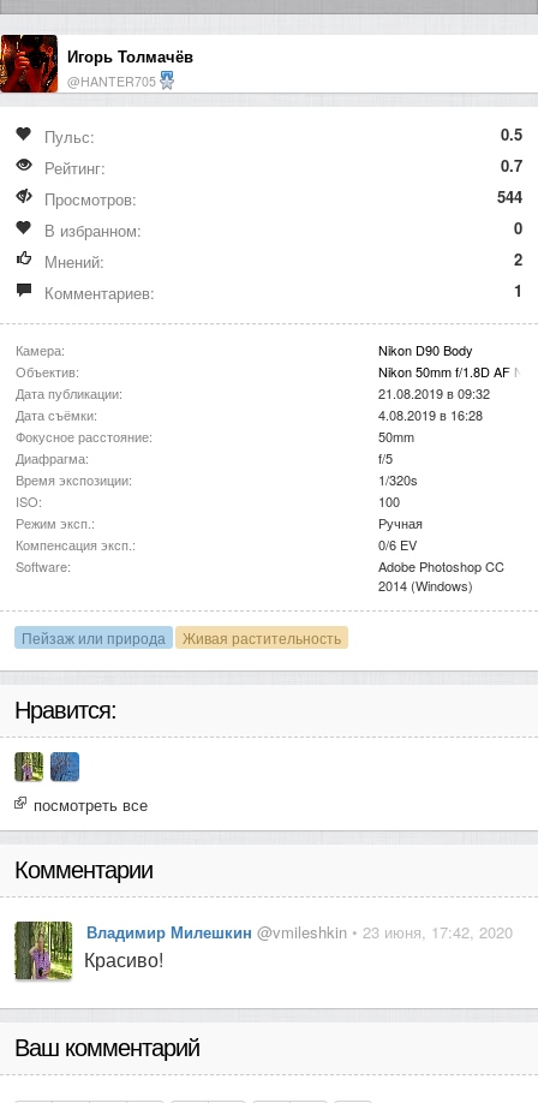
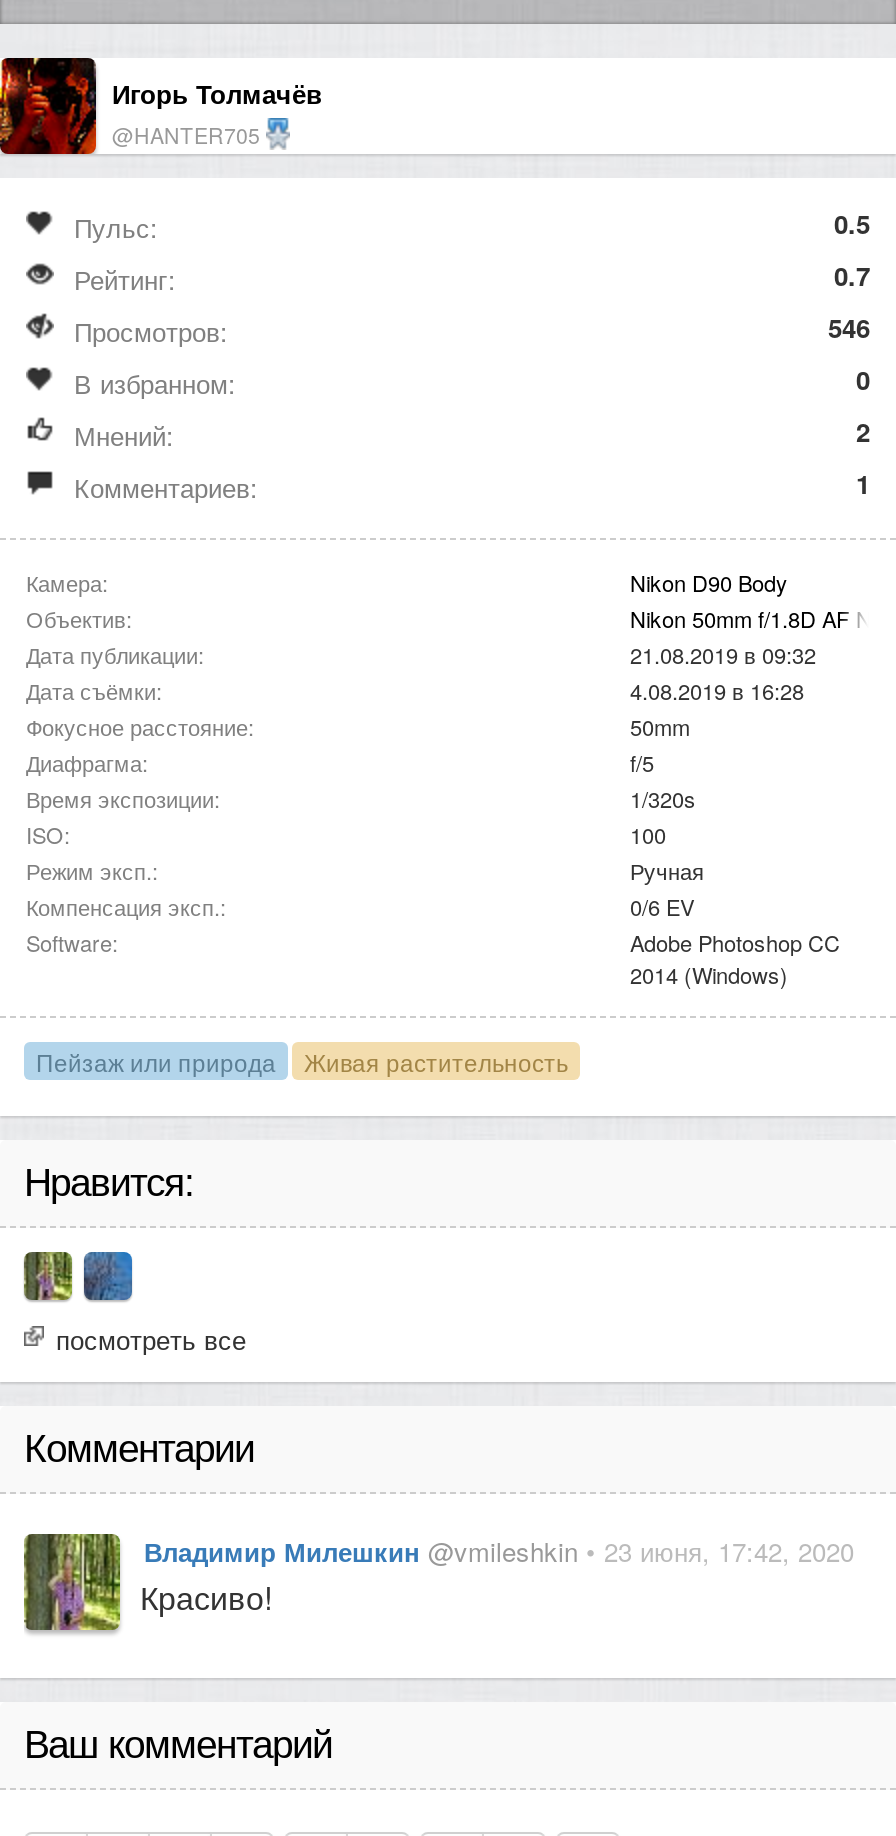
[497,185,522,208] 544 -> [828,308,870,346] 546

